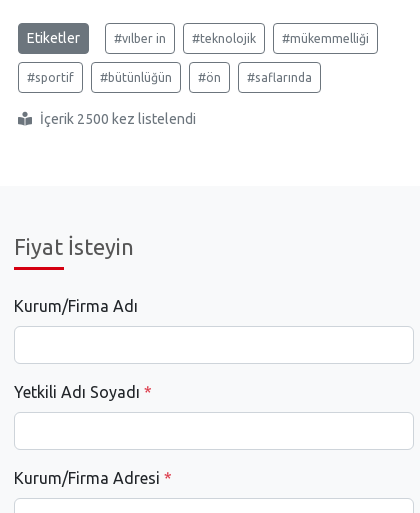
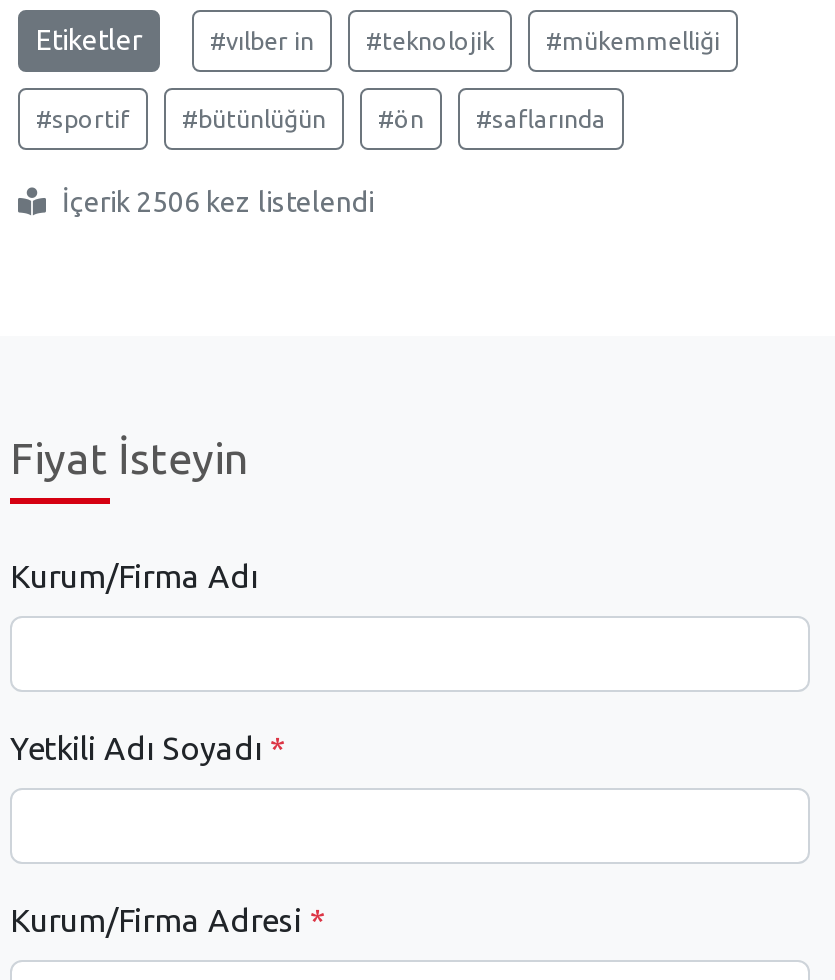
[40,111,196,127] İçerik 2500 kez listelendi -> [62,187,374,219] İçerik 2506 kez listelendi

